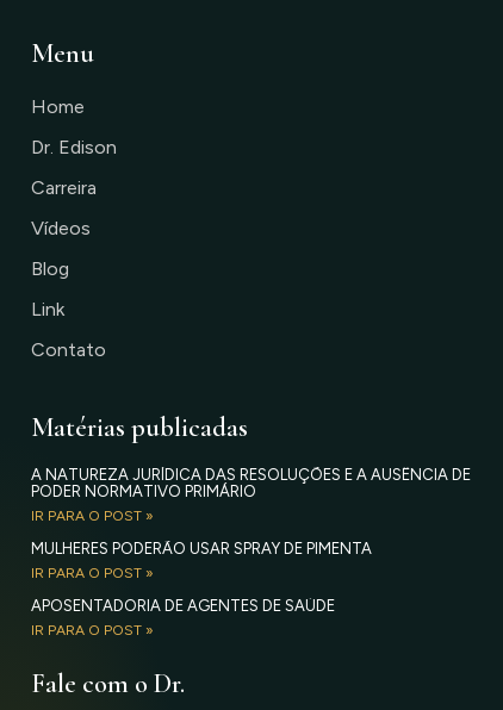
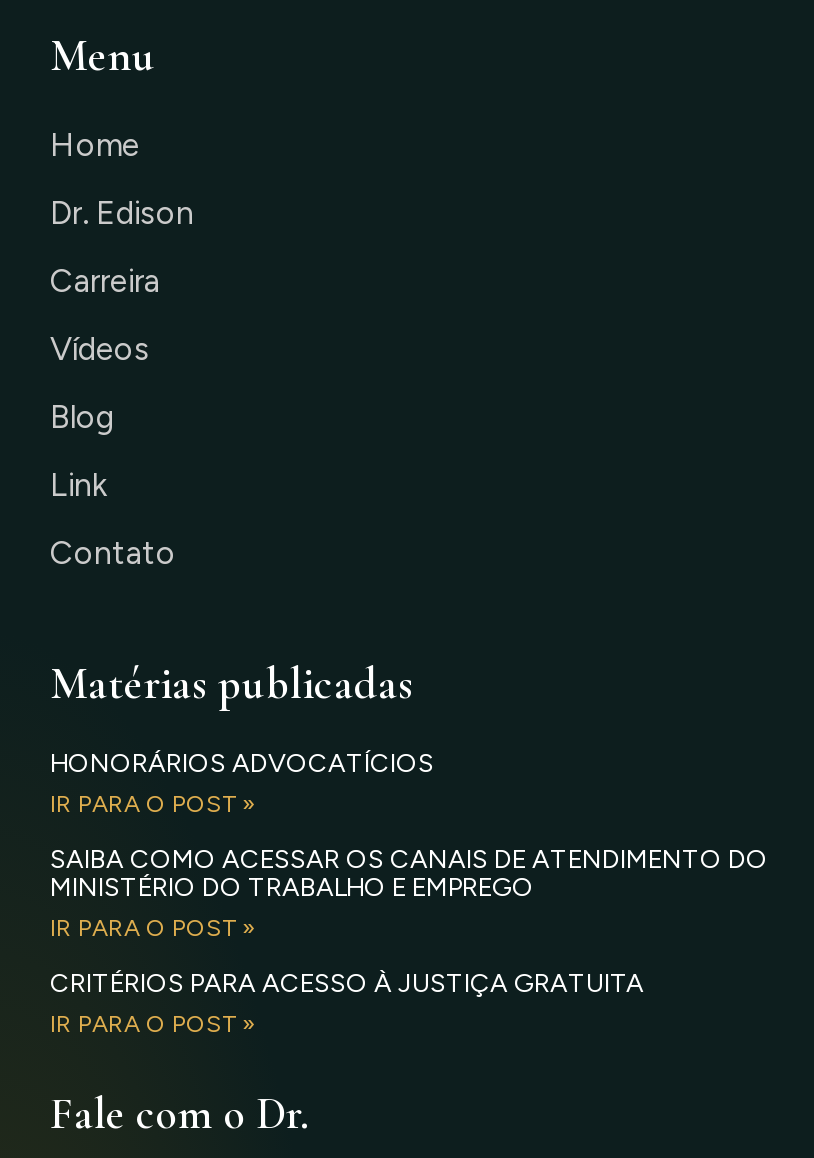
[31,465,471,500] A NATUREZA JURÍDICA DAS RESOLUÇÕES E A AUSÊNCIA DE | PODER NORMATIVO PRIMÁRIO -> [50,747,434,777] HONORÁRIOS ADVOCATÍCIOS
[31,539,372,557] MULHERES PODERÃO USAR SPRAY DE PIMENTA -> [50,843,768,901] SAIBA COMO ACESSAR OS CANAIS DE ATENDIMENTO DO | MINISTÉRIO DO TRABALHO E EMPREGO
[31,596,335,614] APOSENTADORIA DE AGENTES DE SAÚDE -> [50,967,644,997] CRITÉRIOS PARA ACESSO À JUSTIÇA GRATUITA

